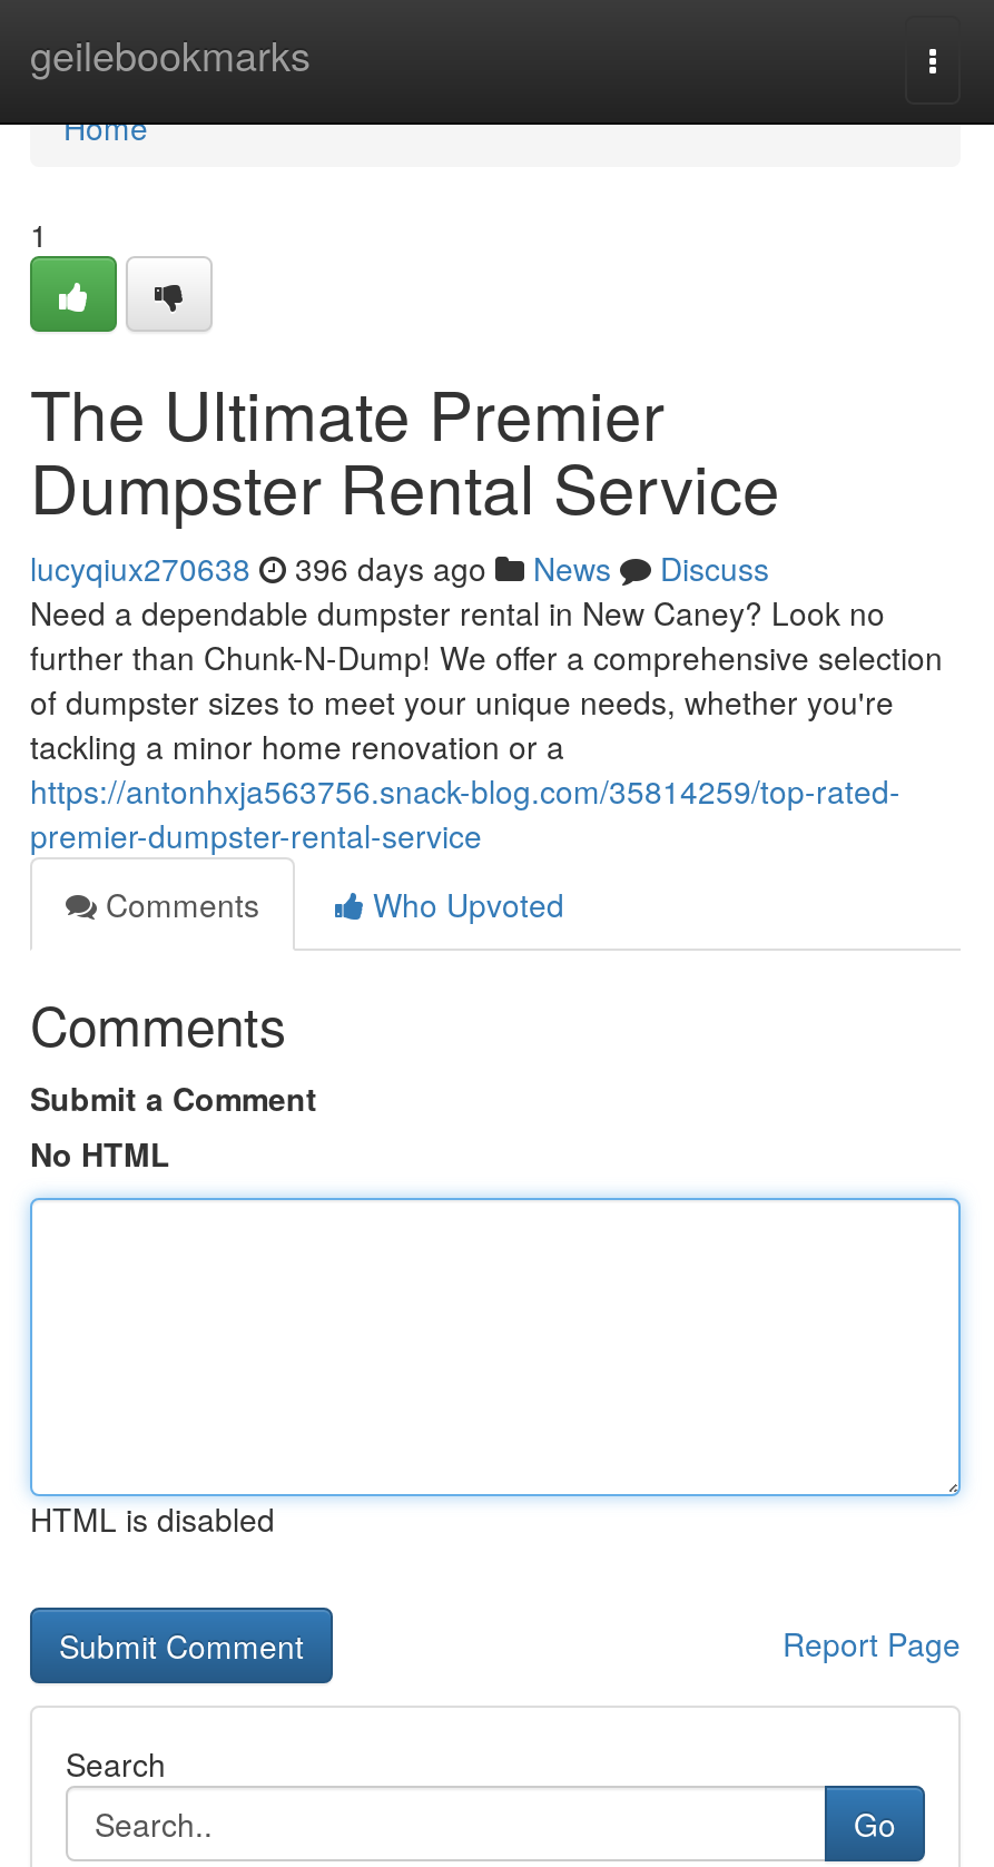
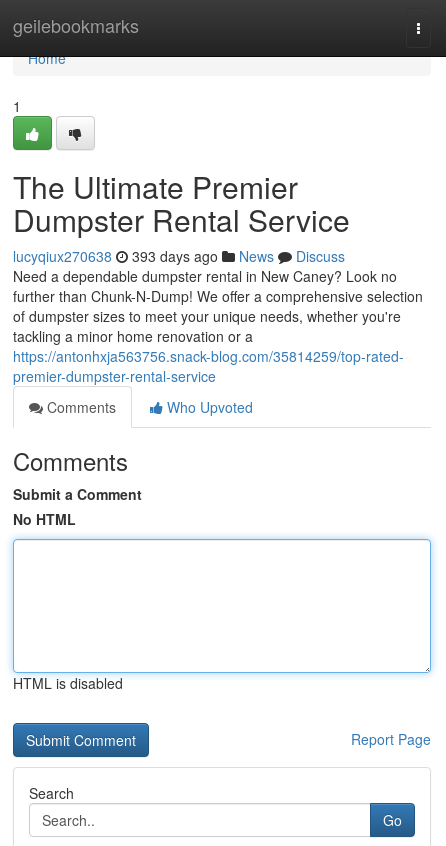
[30,546,769,590] lucyqiux270638 396 days ago News Discuss -> [13,246,345,266] lucyqiux270638 393 days ago News Discuss

